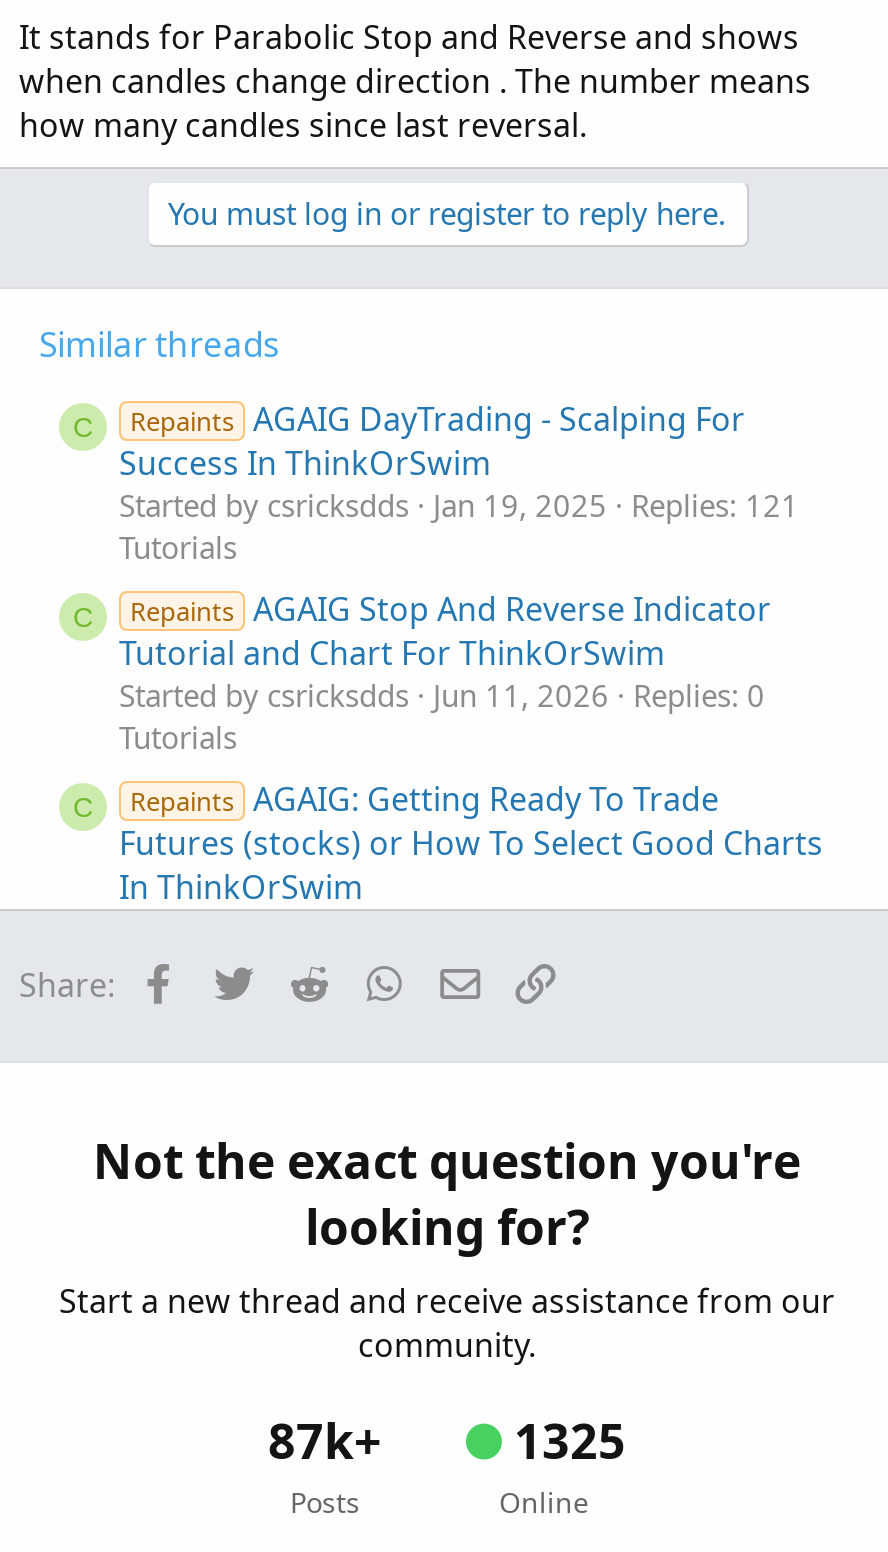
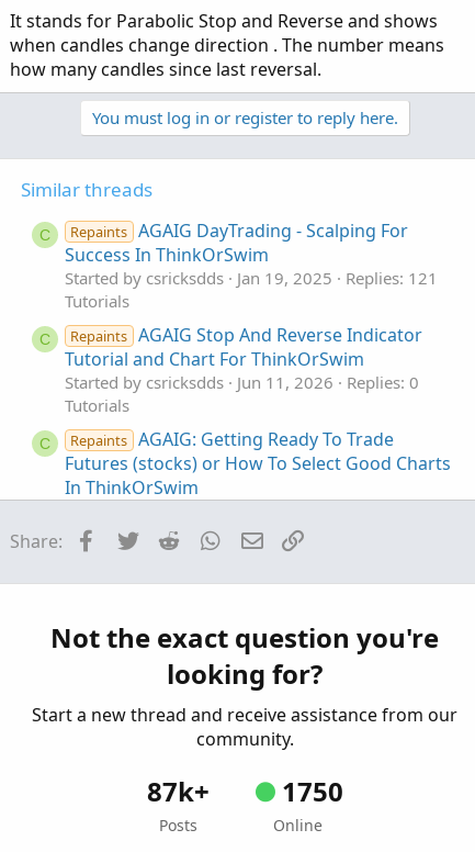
[268,1406,626,1472] 87k+ 1325 -> [146,773,343,809] 87k+ 1750

